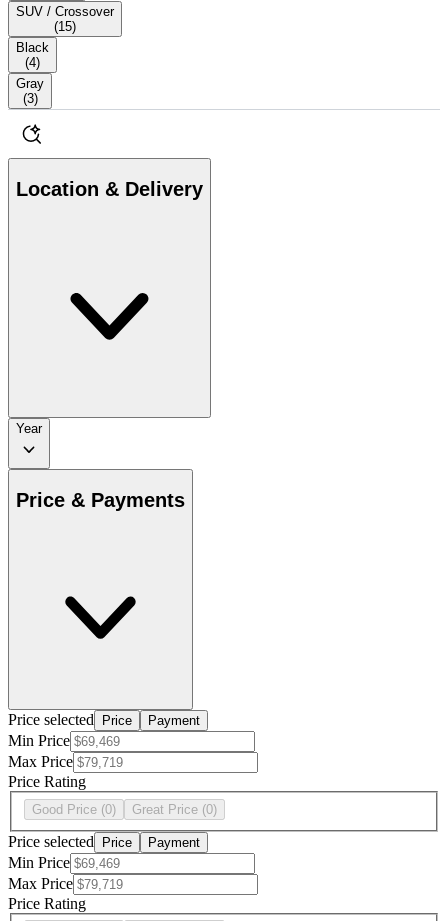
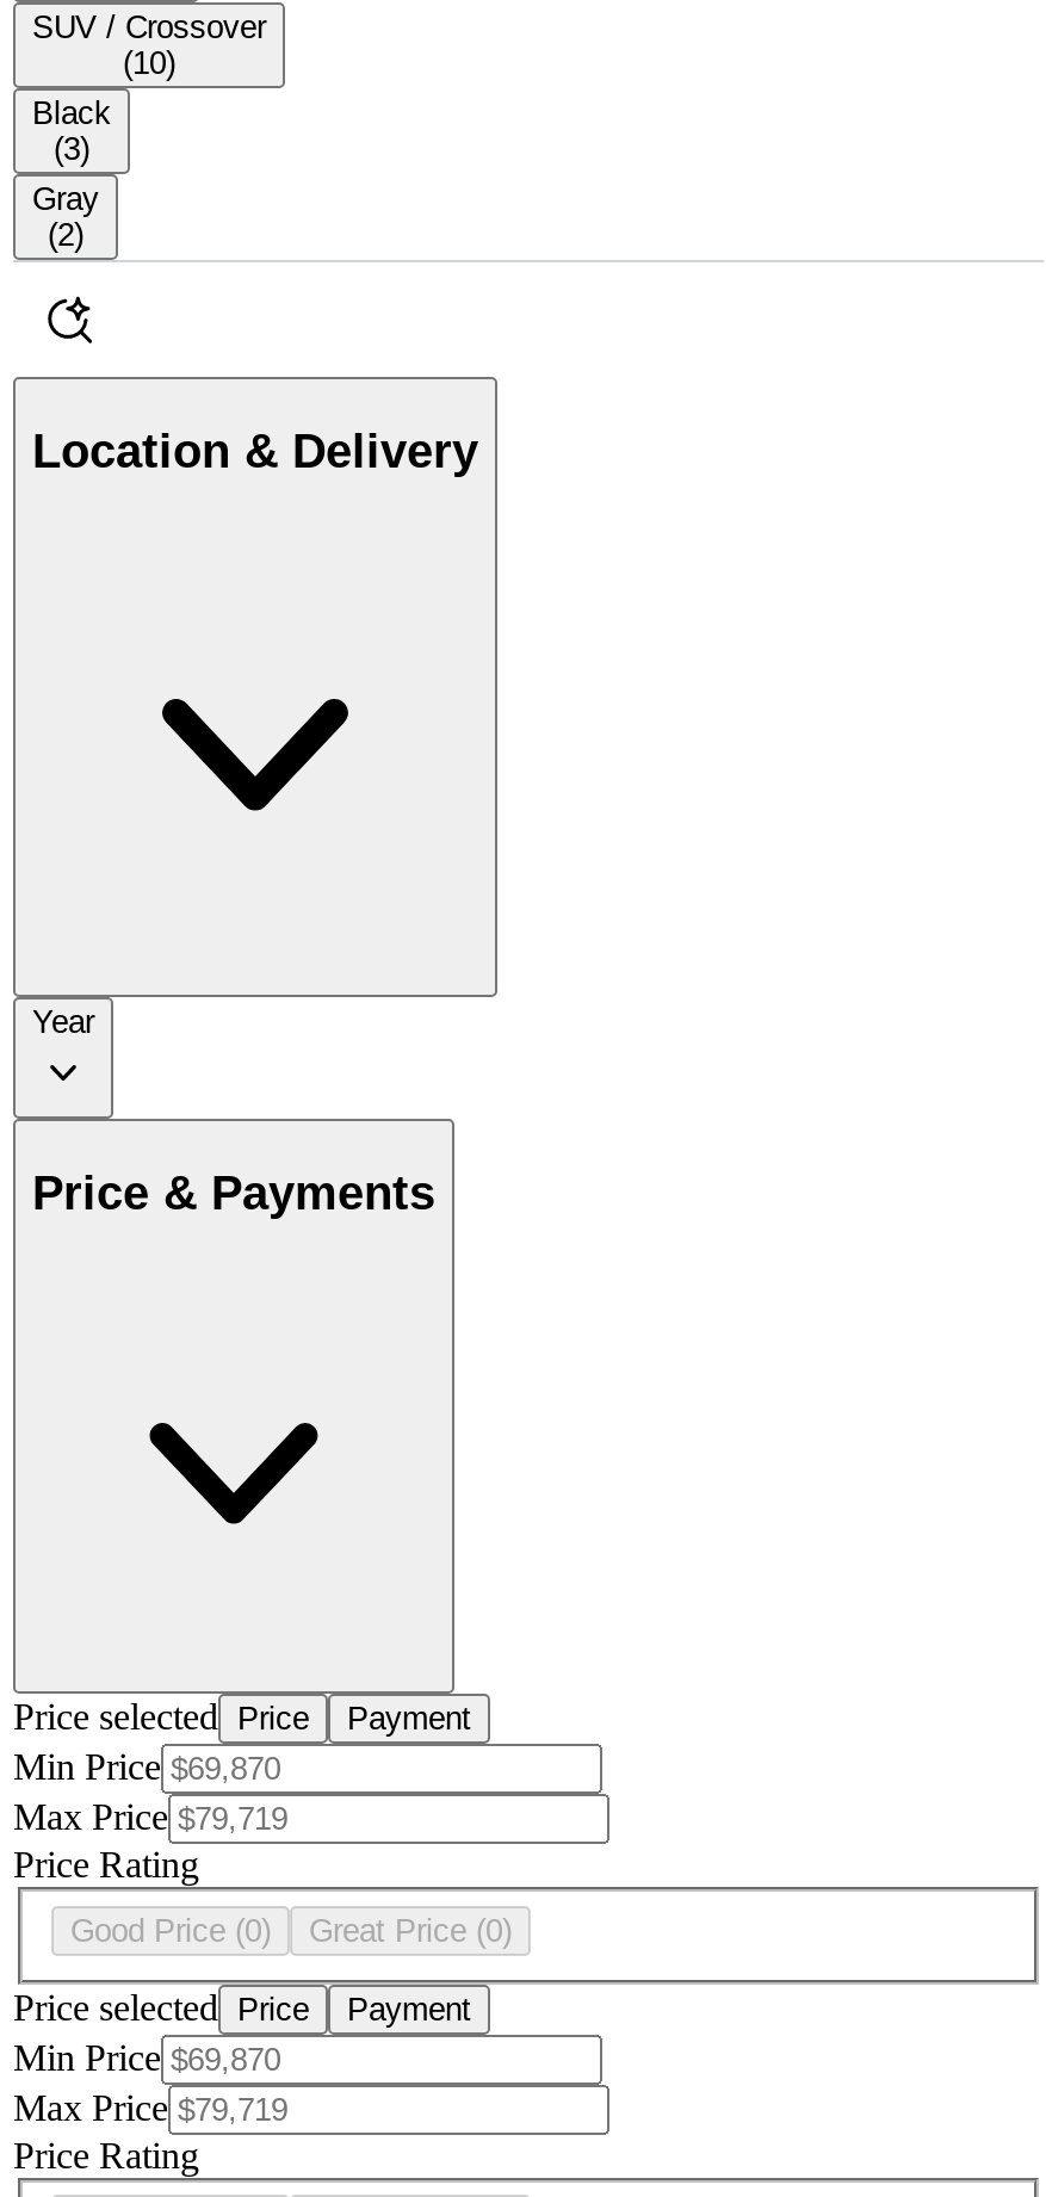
[54,19,76,34] (15) -> [123,45,175,81] (10)
[25,55,40,70] (4) -> [54,131,89,167] (3)
[22,91,37,106] (3) -> [48,217,83,253] (2)

